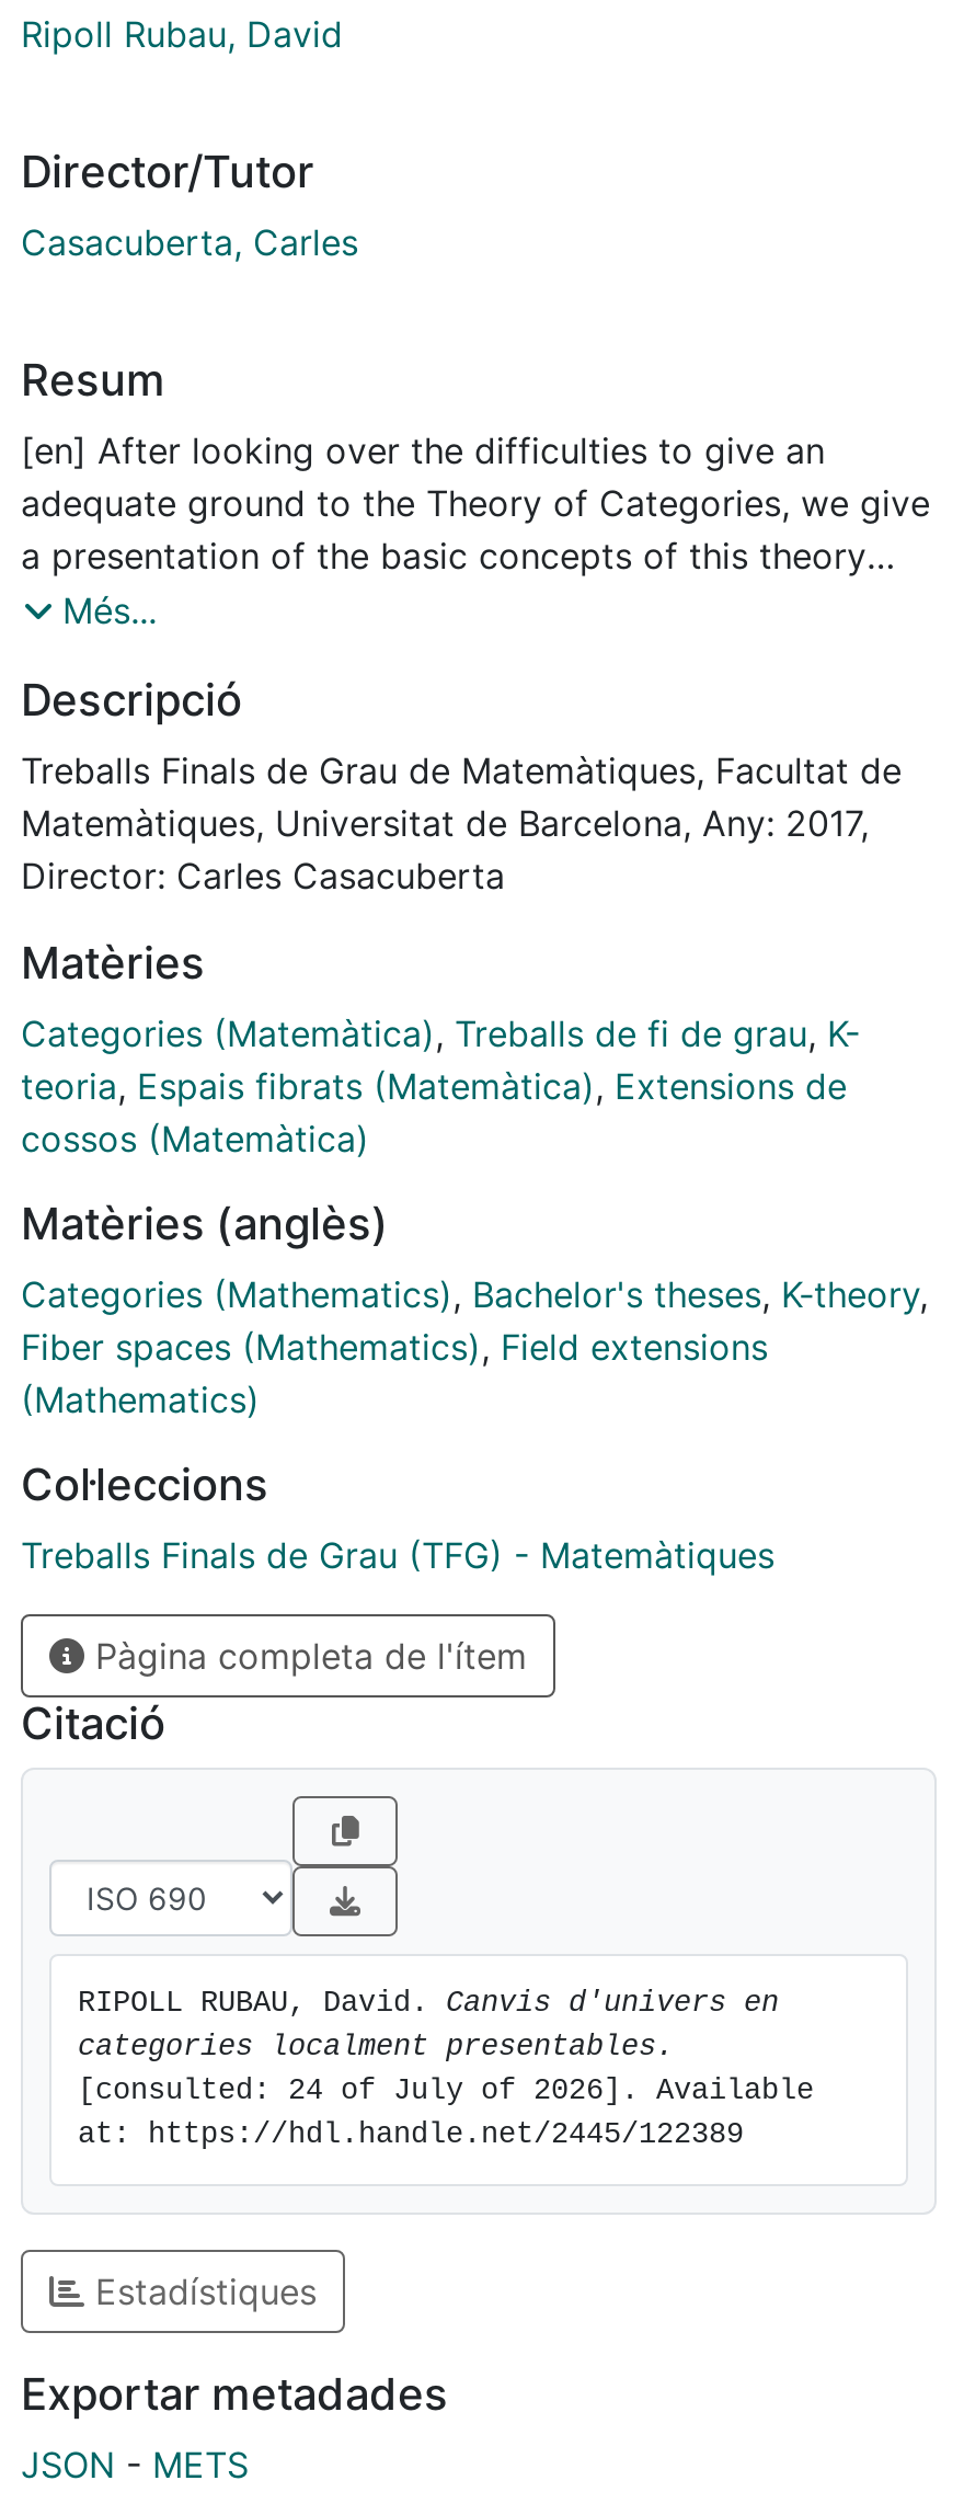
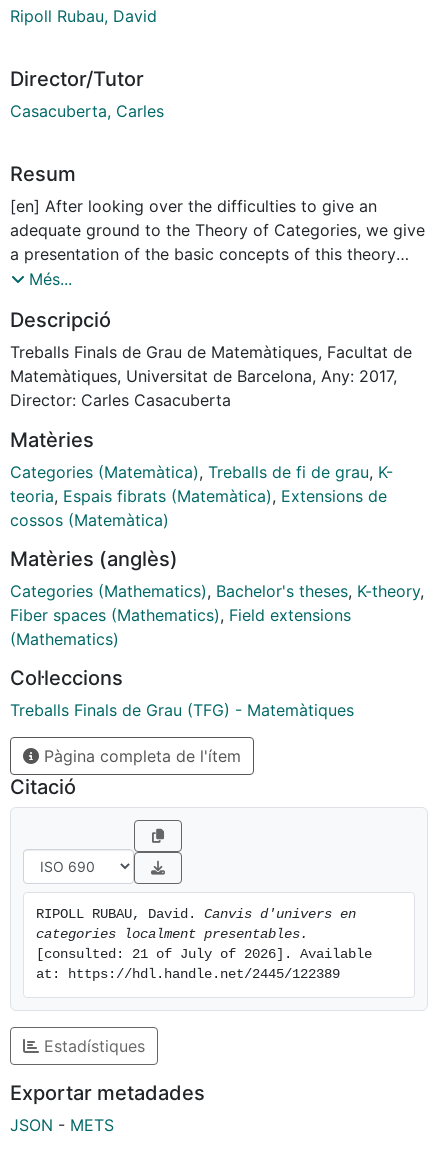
[78,2075,814,2108] [consulted: 24 of July of 2026]. Available -> [36,947,372,962] [consulted: 21 of July of 2026]. Available

